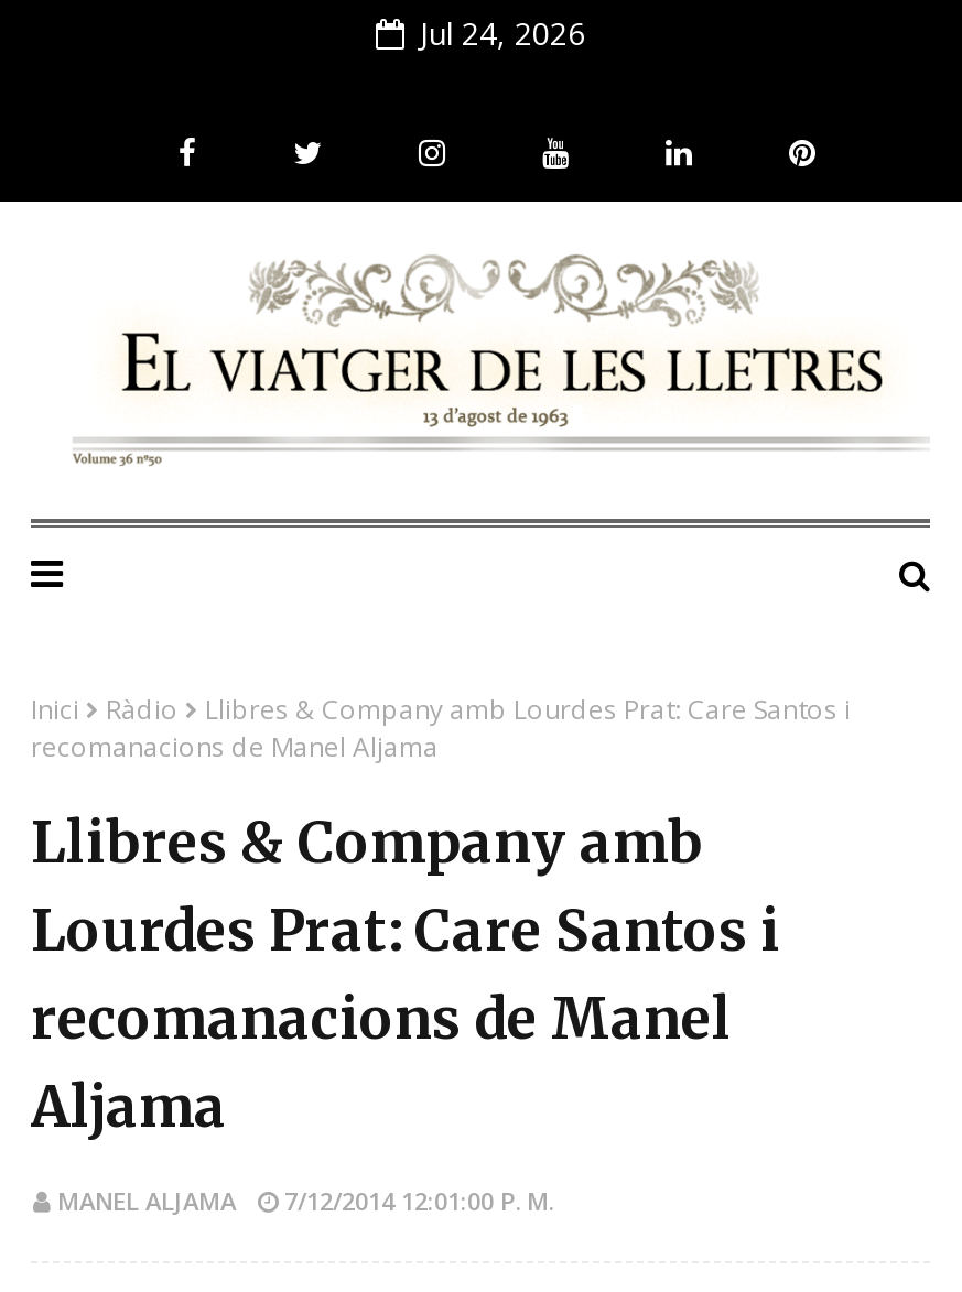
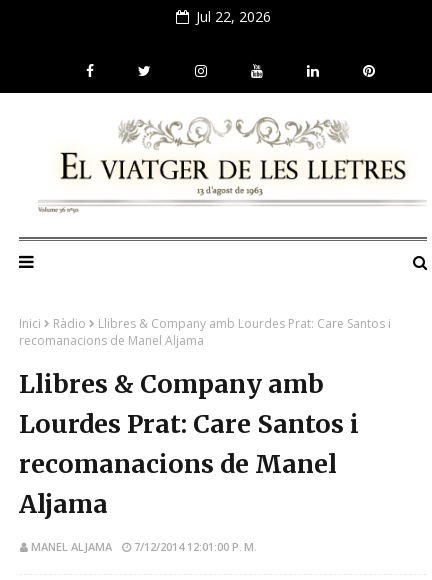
[420,12,585,54] Jul 24, 2026 -> [195,7,270,26] Jul 22, 2026

